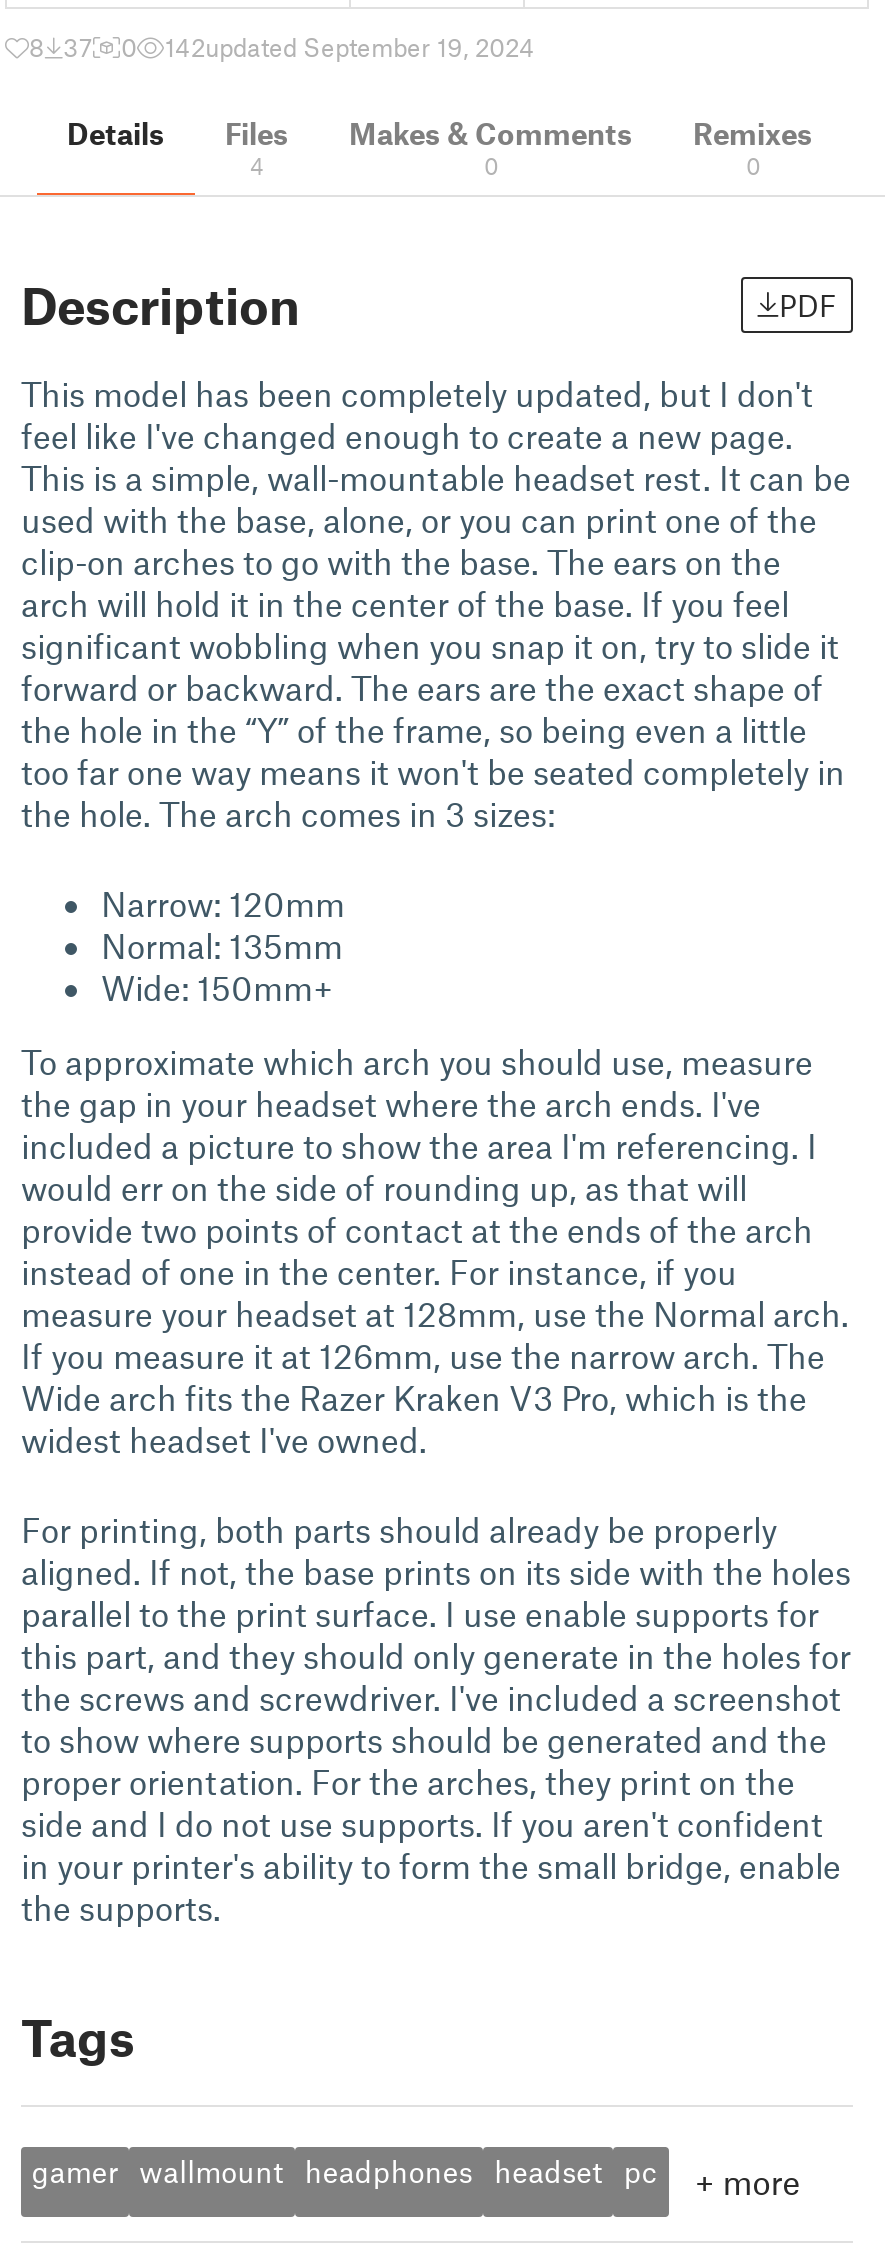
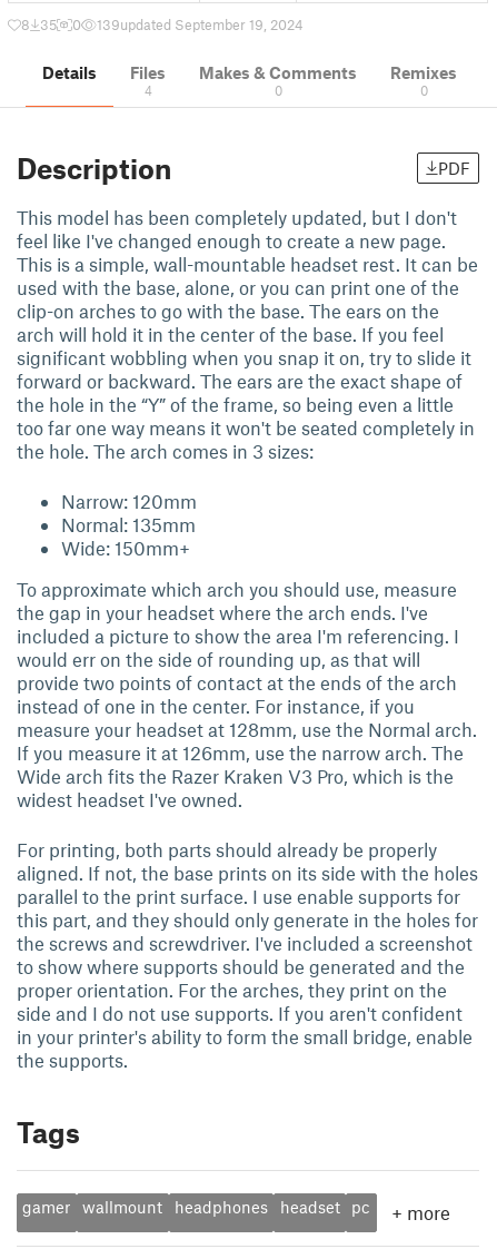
[29,31,93,63] 8 37 -> [21,16,57,33] 8 35
[165,31,535,63] 142updated September 19, 2024 -> [97,16,304,33] 139updated September 19, 2024

